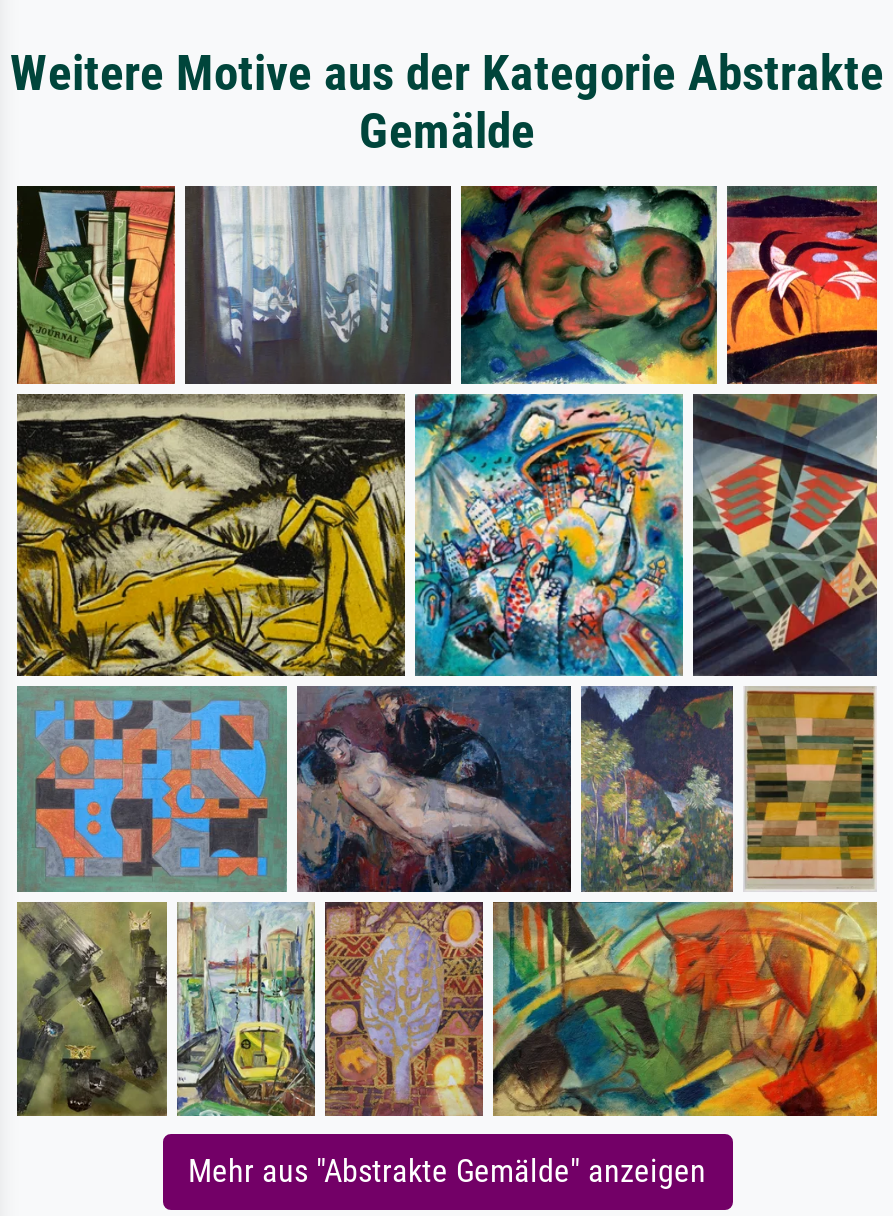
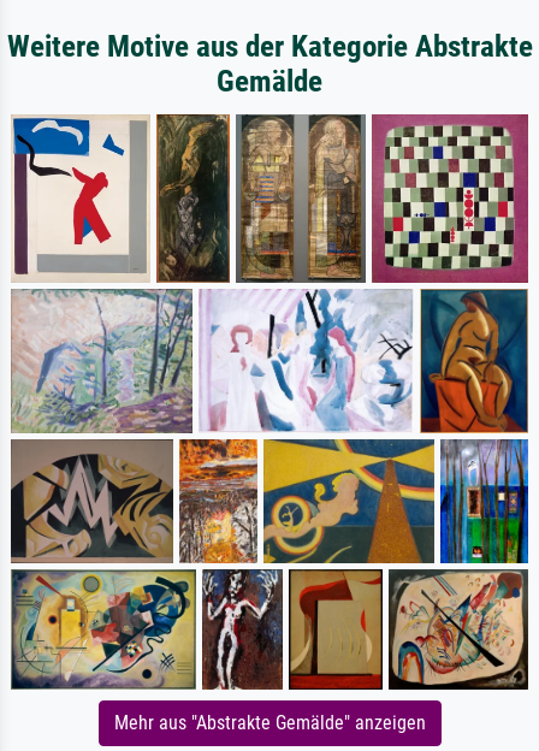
[15,184,879,1118] [image] -> [10,113,529,691] [image]

